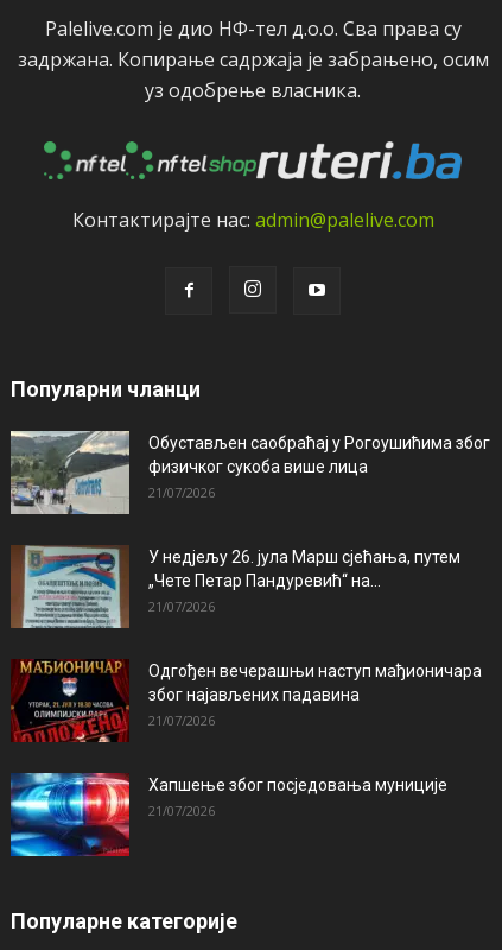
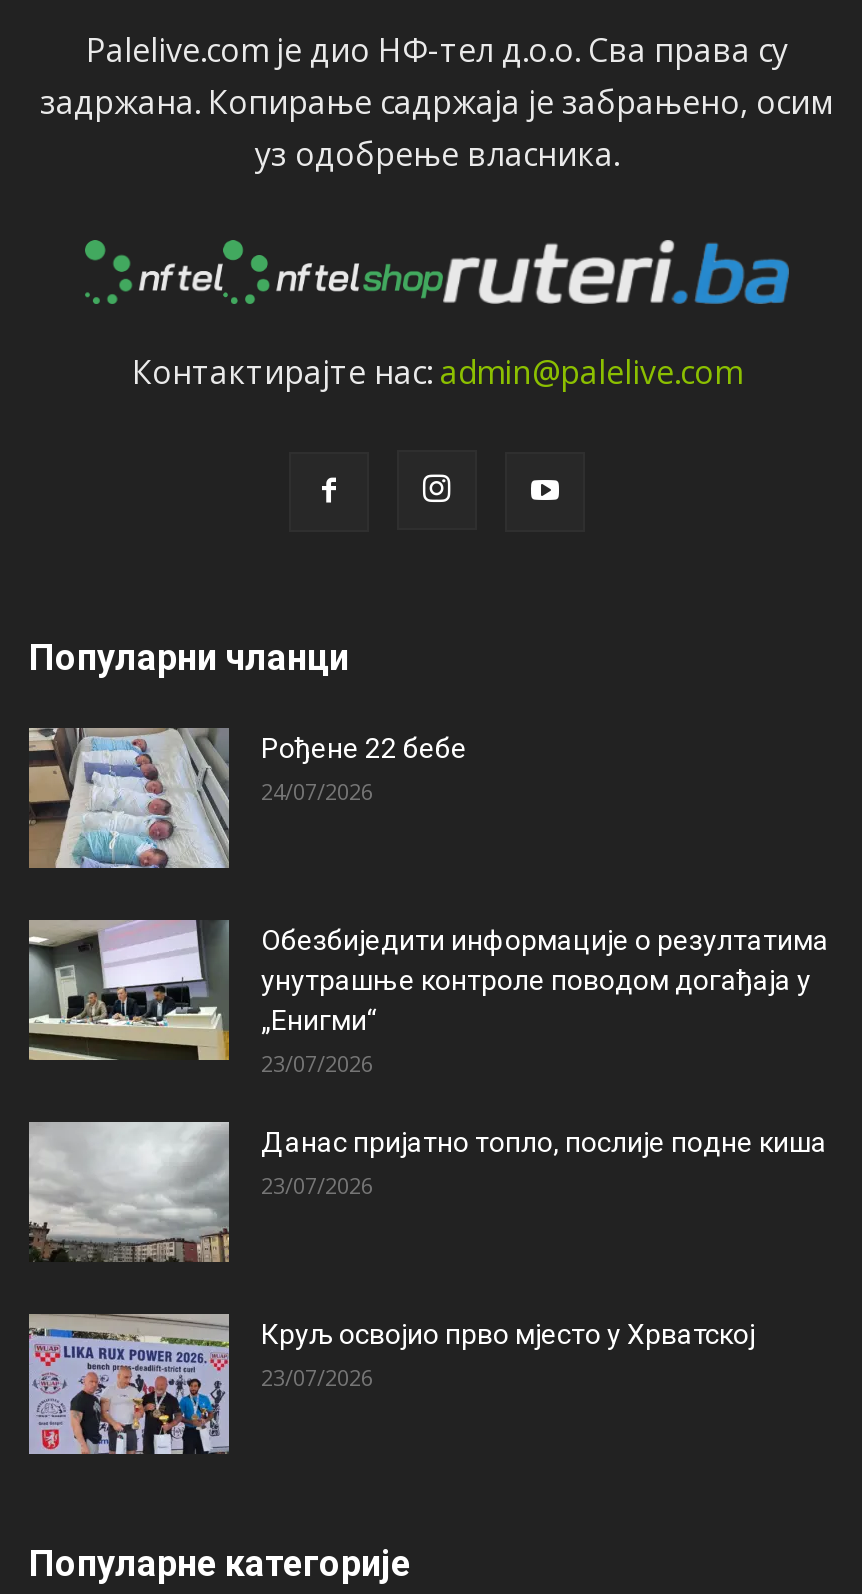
[9,431,490,515] [image] | Обустављен саобраћај у Рогоушићима због | физичког сукоба више лица | 21/07/2026 -> [27,726,467,870] [image] | Рођене 22 бебе | 24/07/2026
[11,545,460,629] [image] | У недјељу 26. јула Марш сјећања, путем | „Чете Петар Пандуревић“ на... | 21/07/2026 -> [27,918,829,1078] [image] | Обезбиједити информације о резултатима | унутрашње контроле поводом догађаја у | „Енигми“ | 23/07/2026
[11,659,482,743] [image] | Одгођен вечерашњи наступ мађионичара | због најављених падавина | 21/07/2026 -> [27,1120,827,1264] [image] | Данас пријатно топло, послије подне киша | 23/07/2026
[9,772,447,857] [image] | Хапшење због посједовања муниције | 21/07/2026 -> [27,1312,755,1456] [image] | Круљ освојио прво мјесто у Хрватској | 23/07/2026

